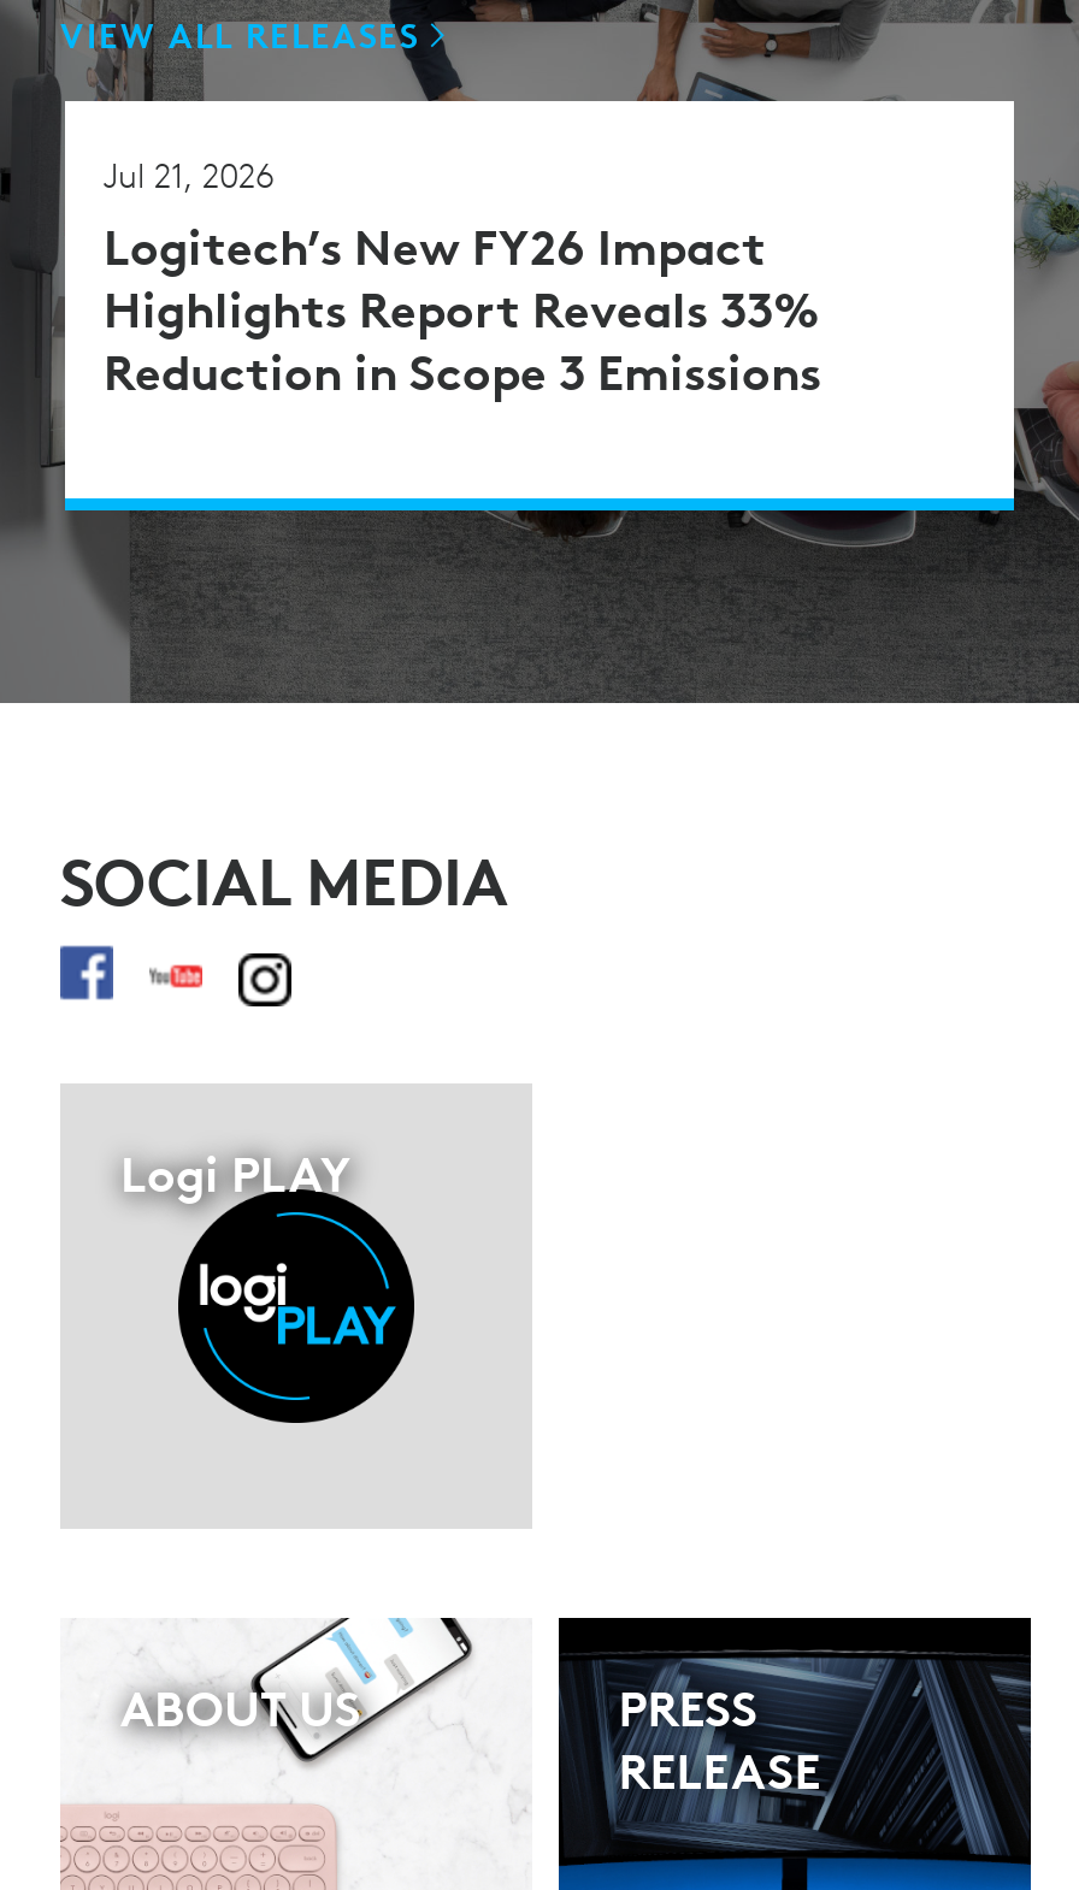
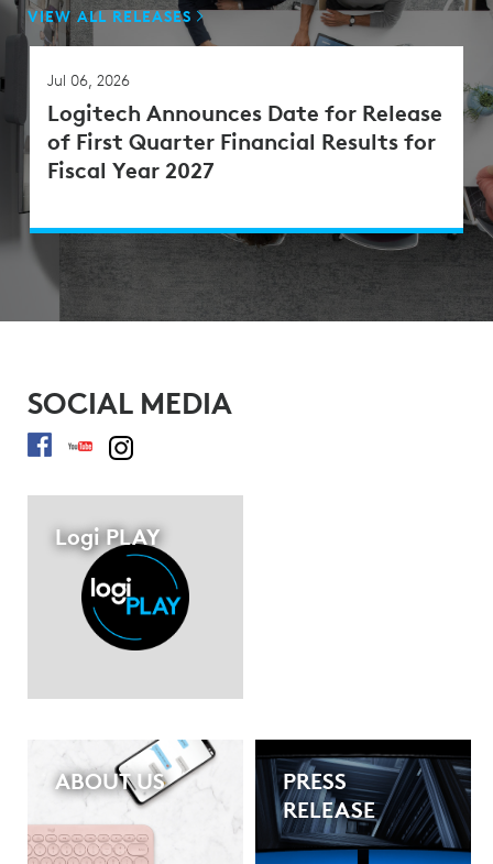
[104,154,821,402] Jul 21, 2026 | Logitech’s New FY26 Impact | Highlights Report Reveals 33% | Reduction in Scope 3 Emissions -> [47,70,442,184] Jul 06, 2026 | Logitech Announces Date for Release | of First Quarter Financial Results for | Fiscal Year 2027

